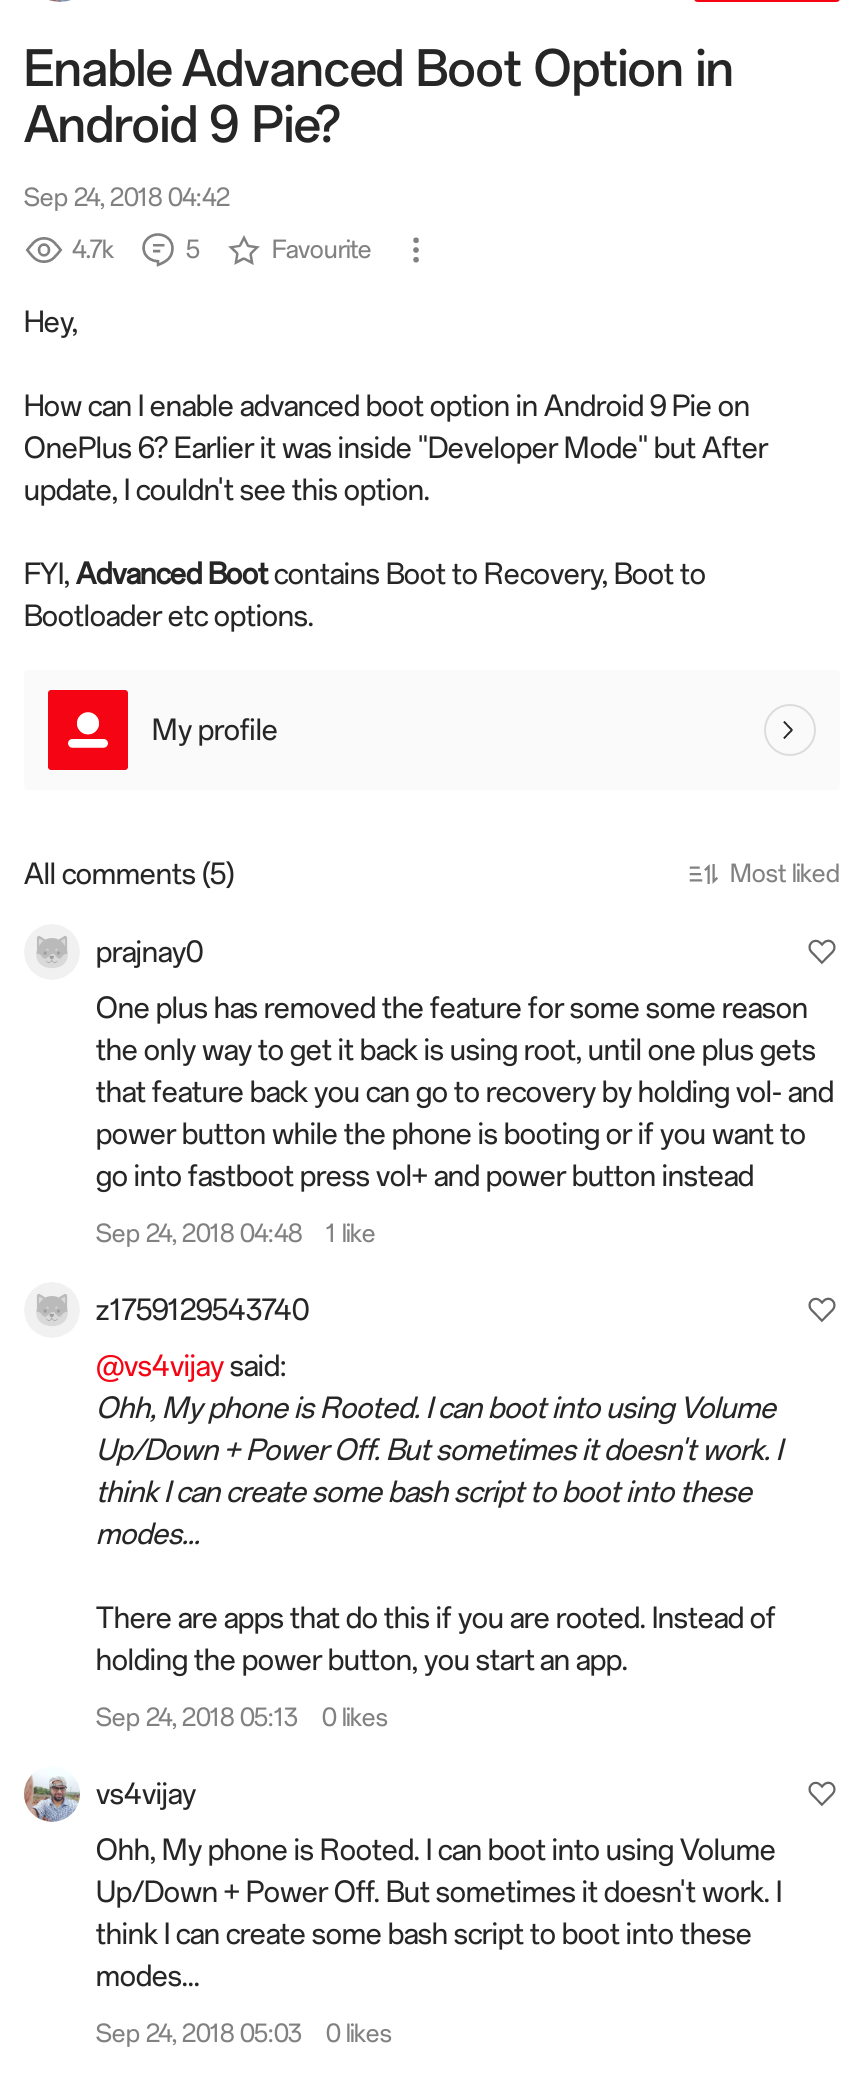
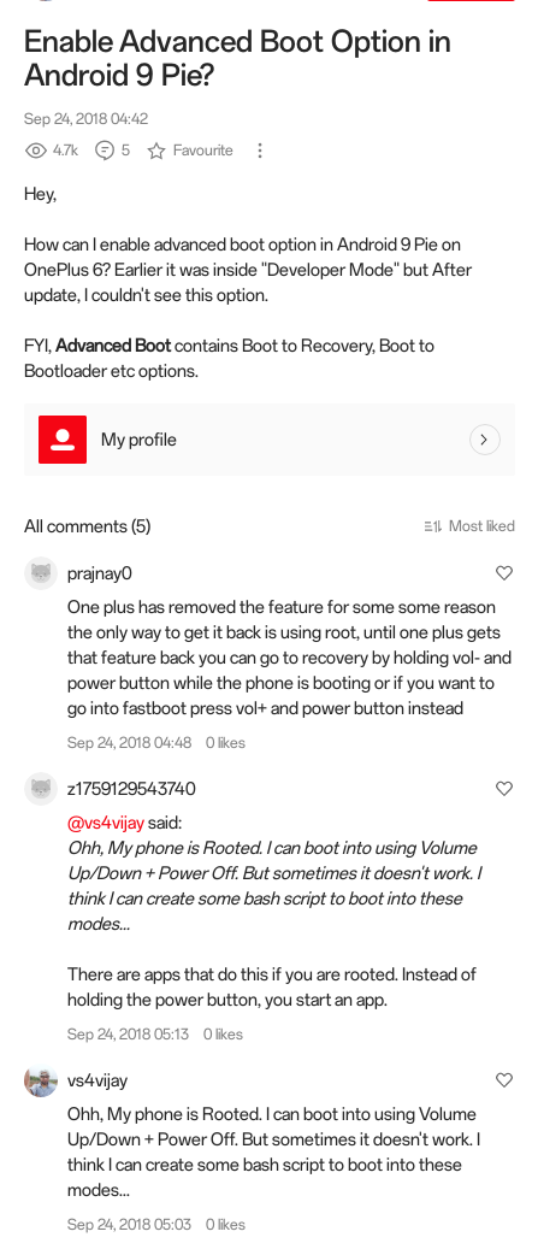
[96,1218,376,1248] Sep 24, 2018 04:48 1 like -> [67,734,246,752] Sep 24, 2018 04:48 0 likes

